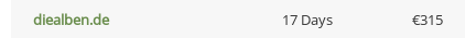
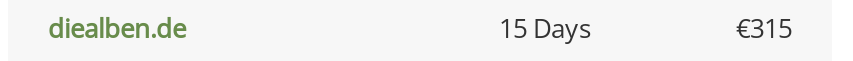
[282,9,332,29] 17 Days -> [499,9,591,45] 15 Days

